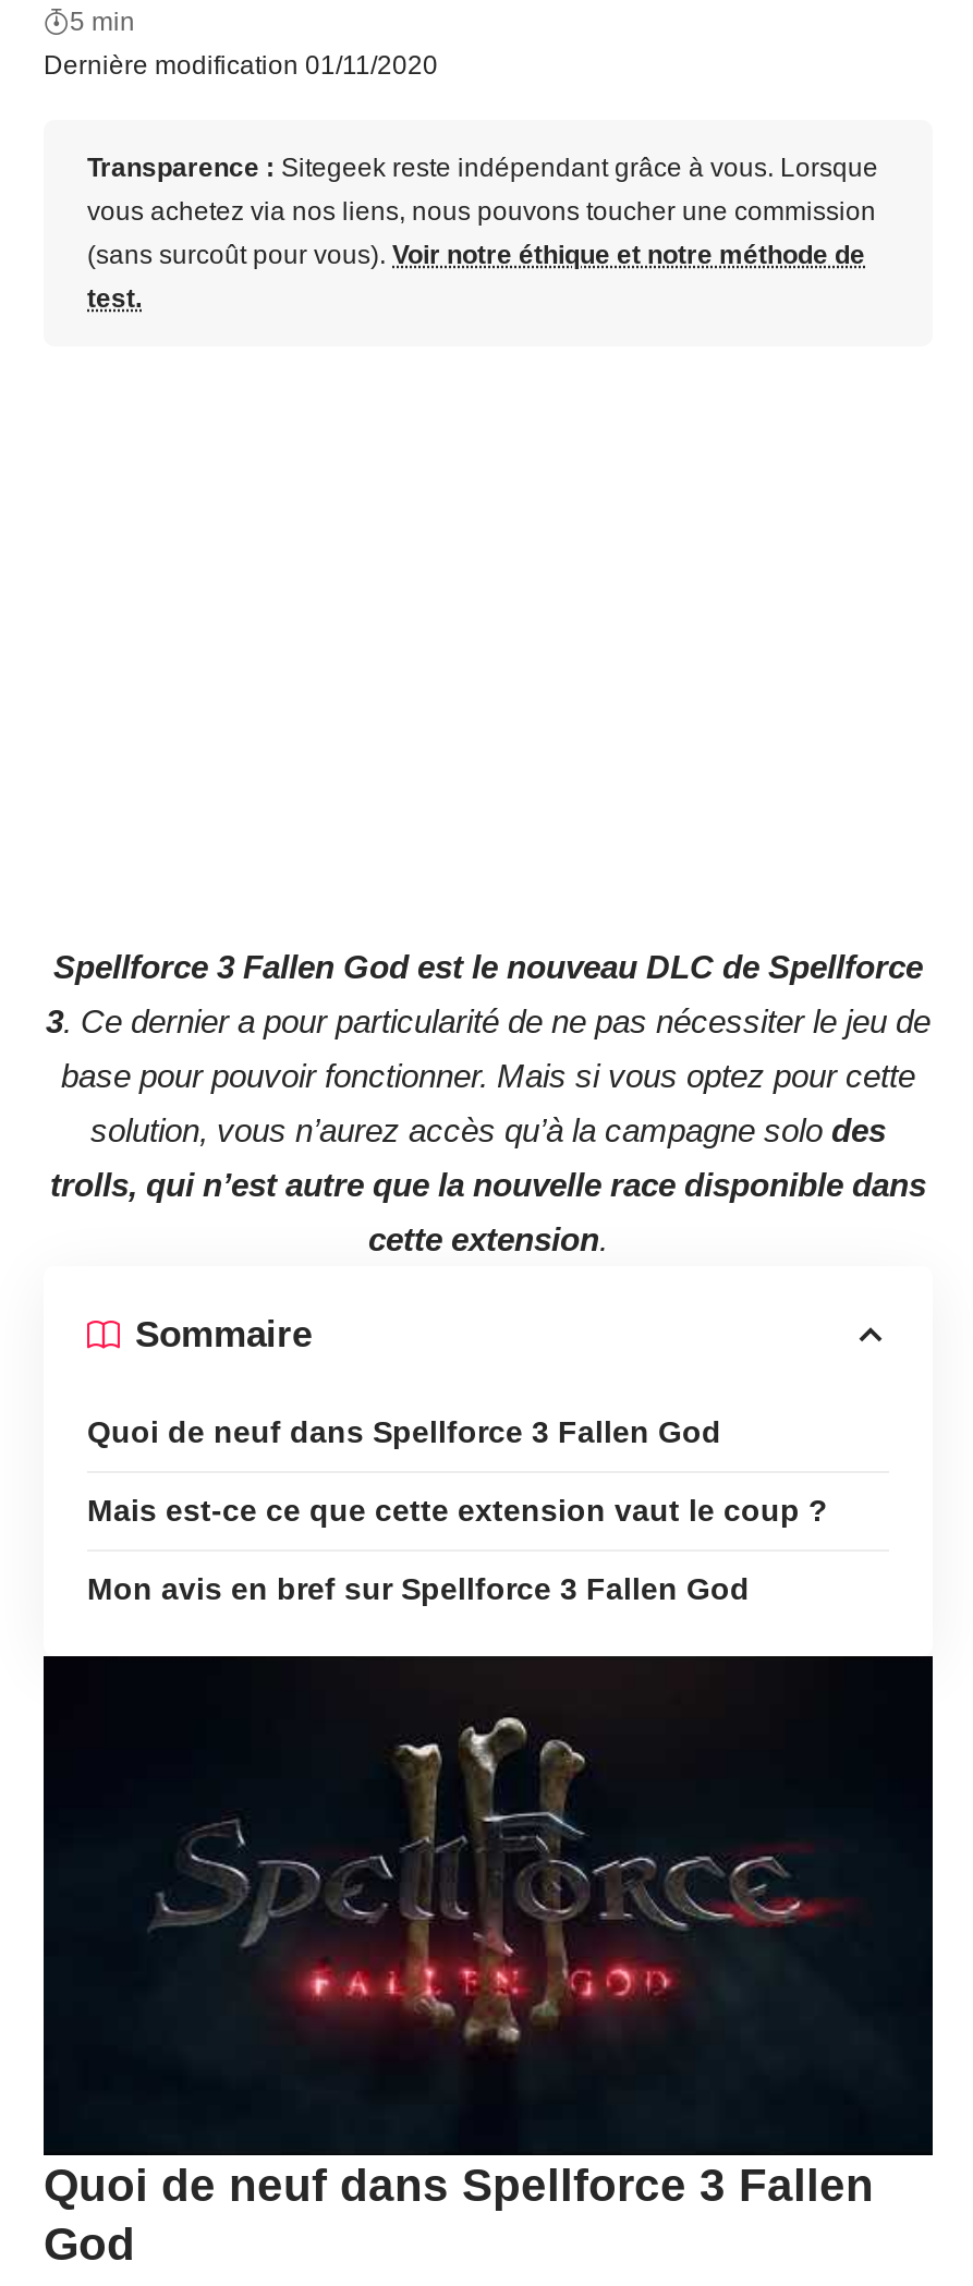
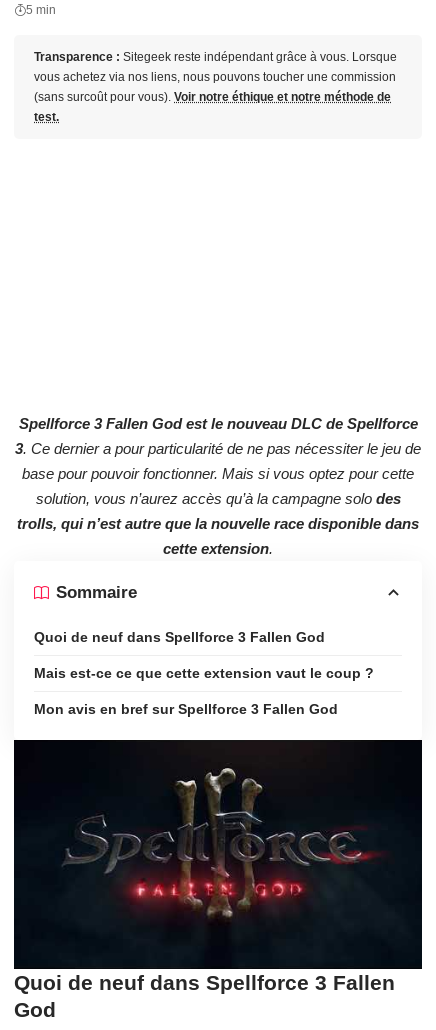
[44,50,438,81] Dernière modification 01/11/2020 -> none

